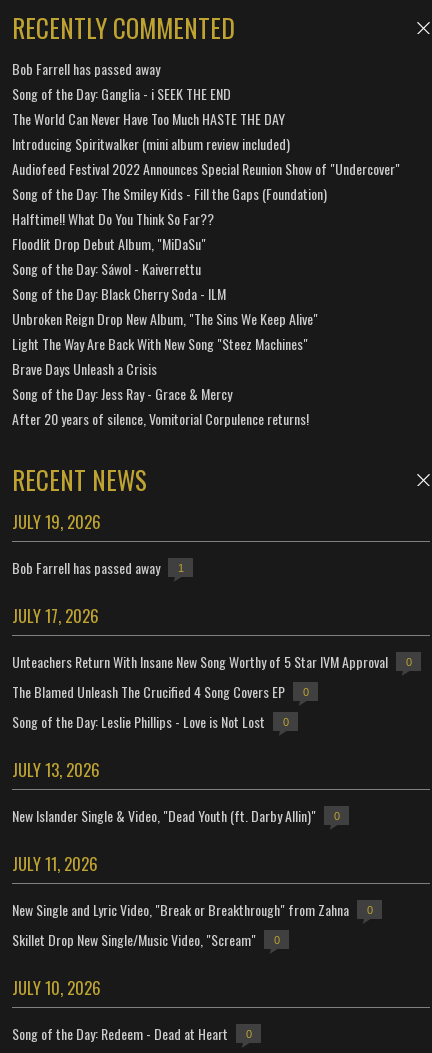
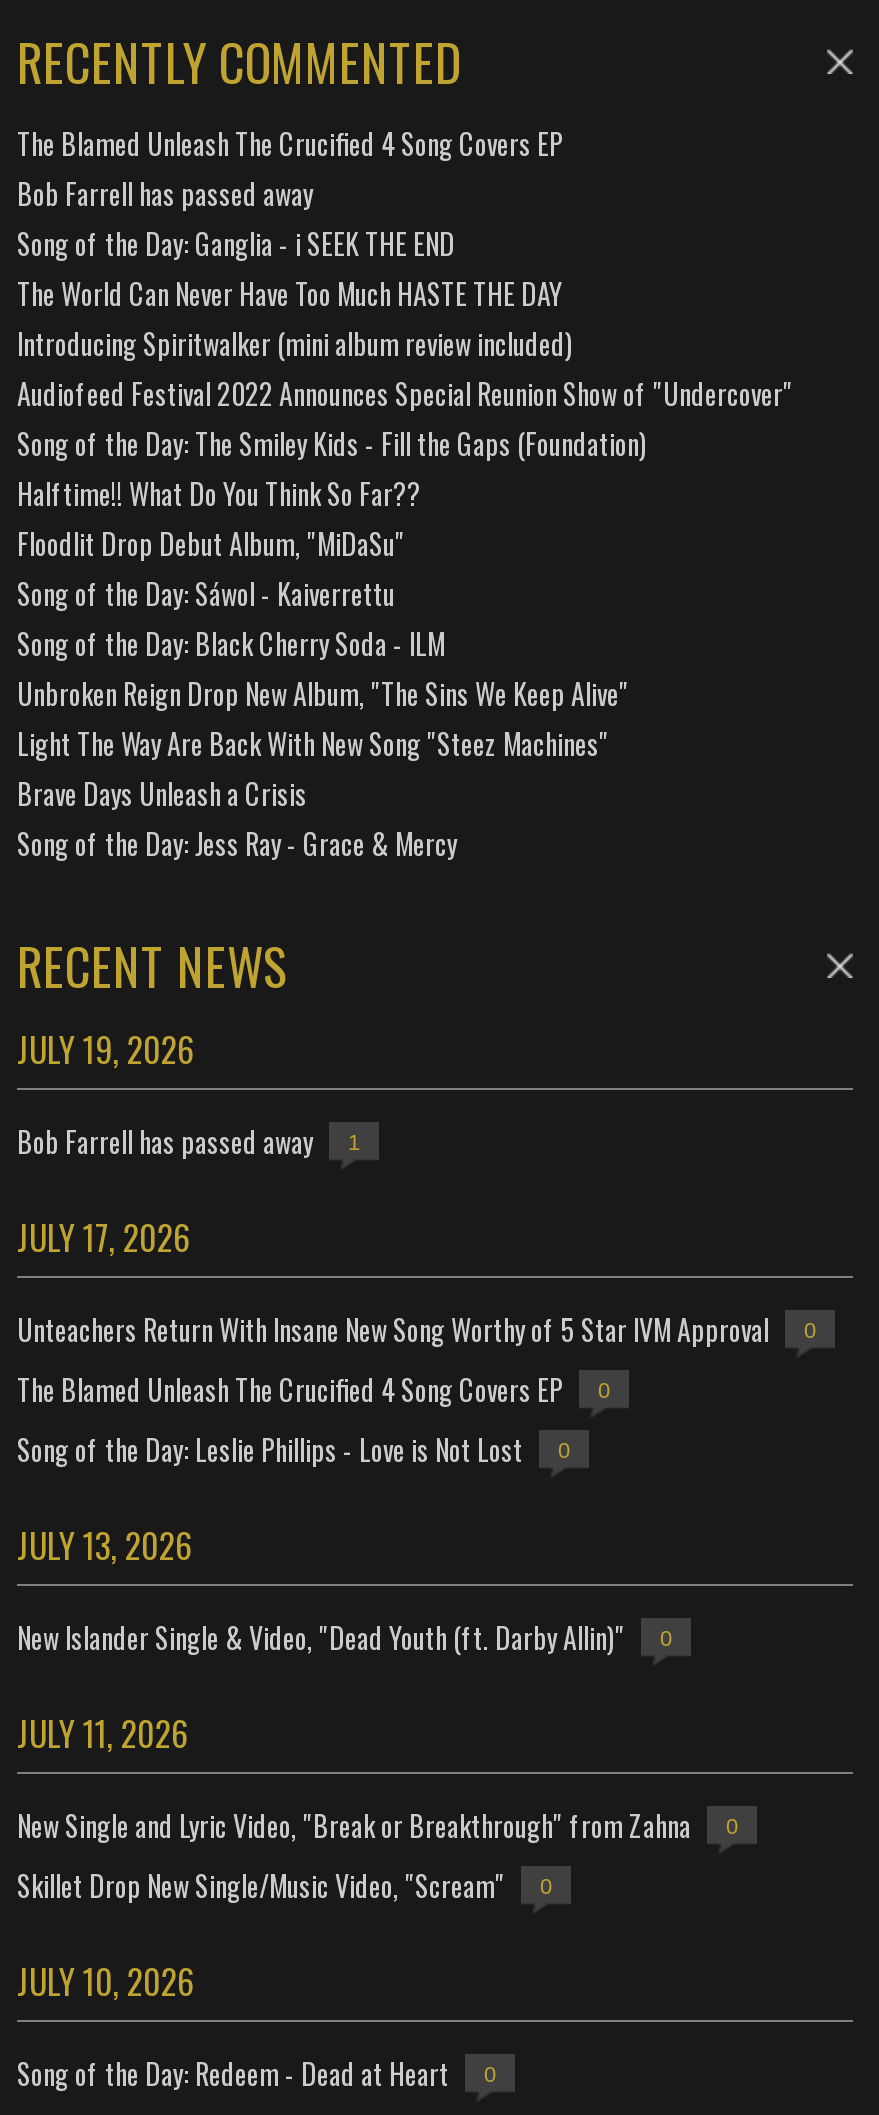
none -> [17,122,563,164] The Blamed Unleash The Crucified 4 Song Covers EP
moved [12,58,400,404] -> [17,172,793,864]: Bob Farrell has passed away | Song of the Day: Ganglia - i SEEK THE END | The World Can Never Have Too Much HASTE THE DAY | ... | Brave Days Unleash a Crisis | Song of the Day: Jess Ray - Grace & Mercy
[12,408,309,429] After 20 years of silence, Vomitorial Corpulence returns! -> none

